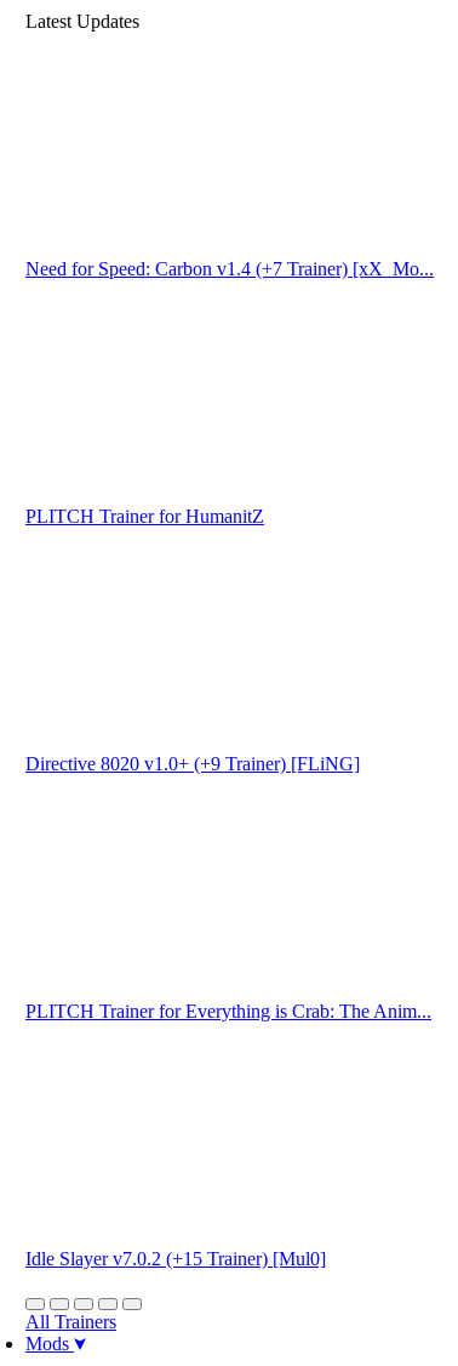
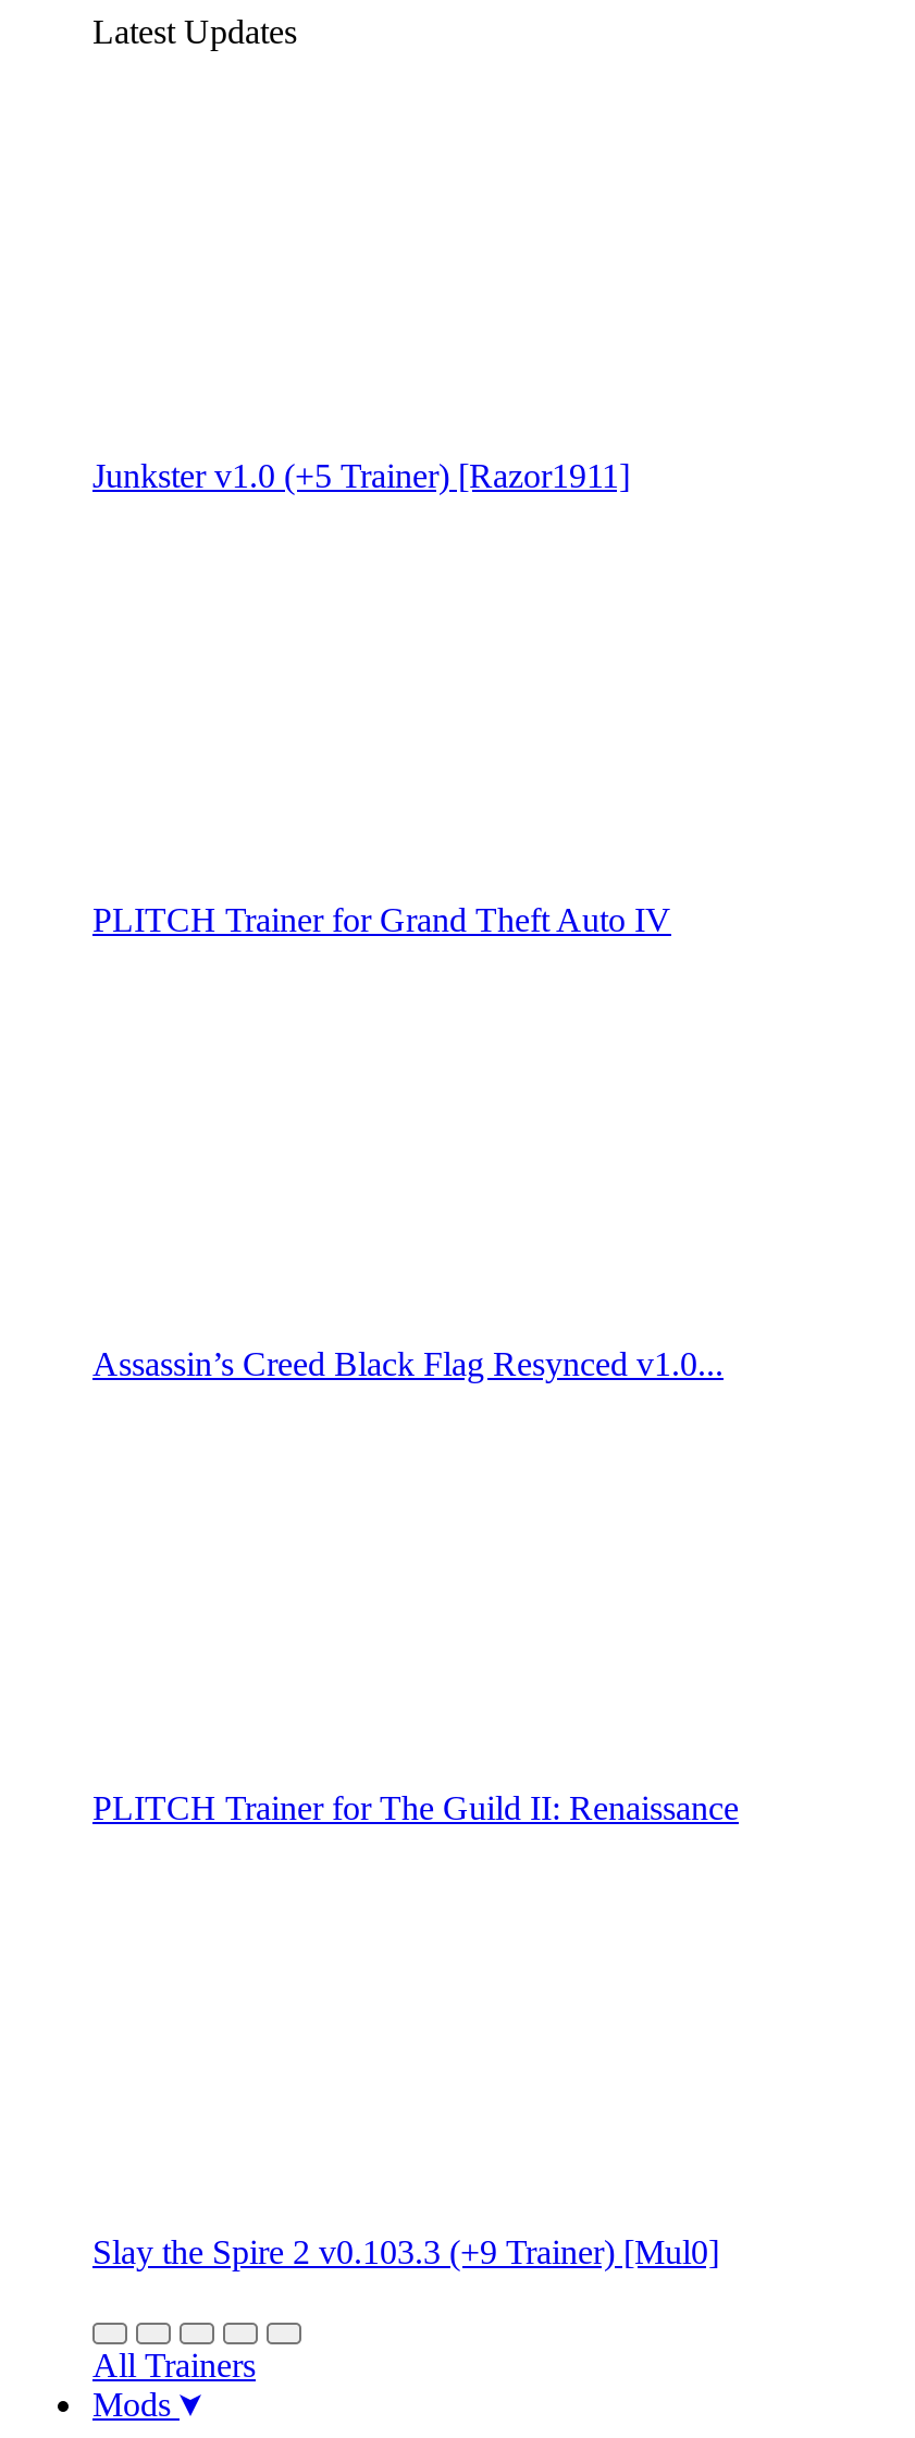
[25,258,434,279] Need for Speed: Carbon v1.4 (+7 Trainer) [xX_Mo... -> [92,457,630,494] Junkster v1.0 (+5 Trainer) [Razor1911]
[25,506,264,527] PLITCH Trainer for HumanitZ -> [92,901,671,938] PLITCH Trainer for Grand Theft Auto IV
[25,753,360,774] Directive 8020 v1.0+ (+9 Trainer) [FLiNG] -> [92,1345,724,1382] Assassin’s Creed Black Flag Resynced v1.0...
[25,1001,431,1021] PLITCH Trainer for Everything is Crab: The Anim... -> [92,1789,739,1826] PLITCH Trainer for The Guild II: Renaissance
[25,1248,326,1269] Idle Slayer v7.0.2 (+15 Trainer) [Mul0] -> [92,2233,719,2270] Slay the Spire 2 v0.103.3 (+9 Trainer) [Mul0]

